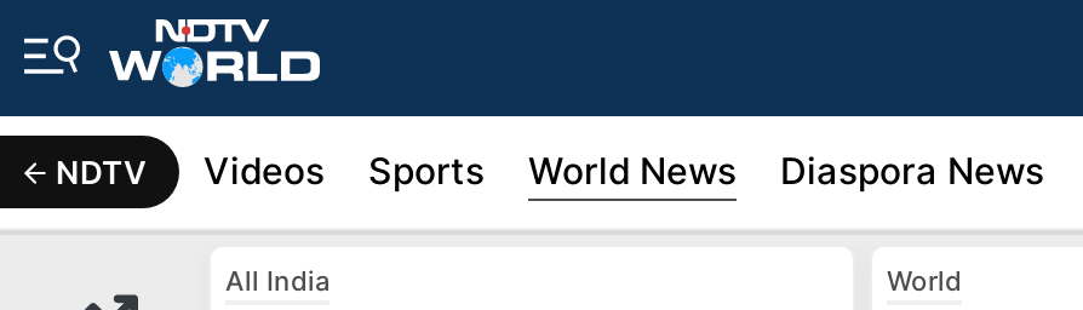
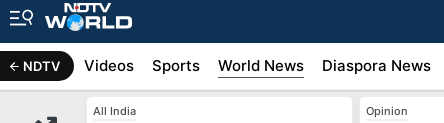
[887,264,962,298] World -> [366,104,408,118] Opinion

